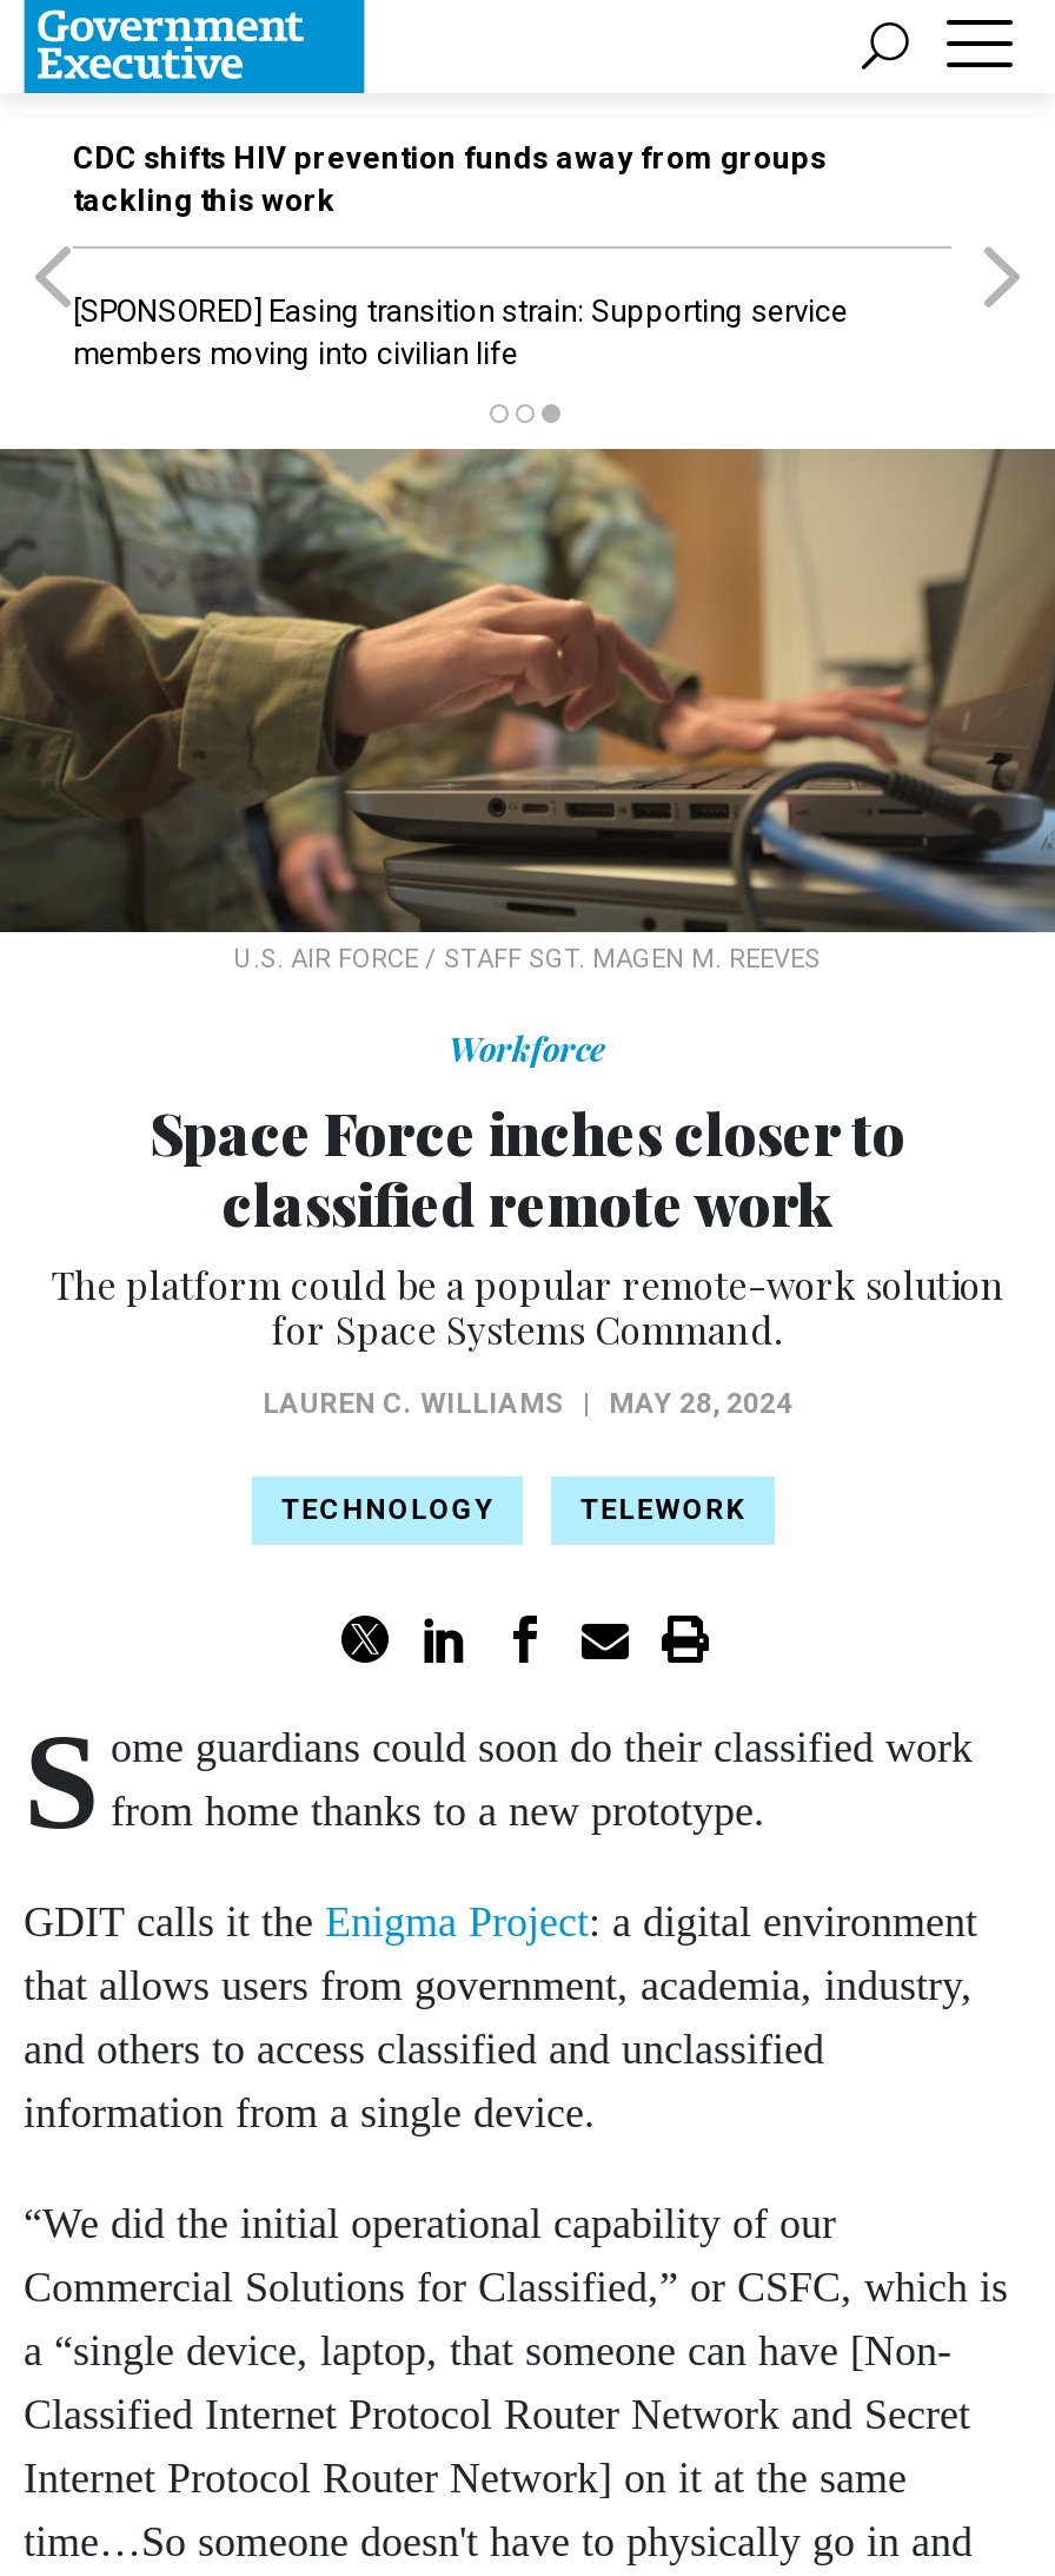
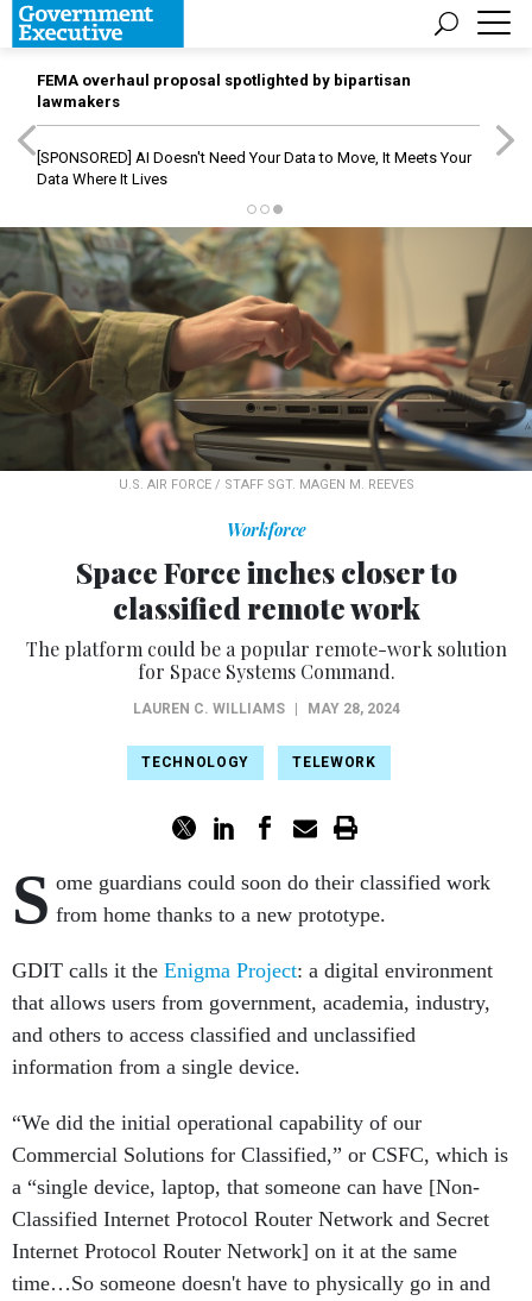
[73,140,827,218] CDC shifts HIV prevention funds away from groups | tackling this work -> [37,71,411,111] FEMA overhaul proposal spotlighted by bipartisan | lawmakers
[73,293,848,371] [SPONSORED] Easing transition strain: Supporting service | members moving into civilian life -> [37,149,471,188] [SPONSORED] AI Doesn't Need Your Data to Move, It Meets Your | Data Where It Lives

